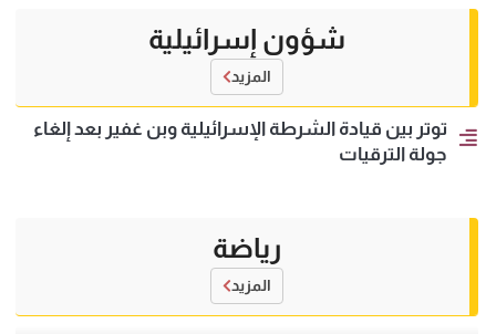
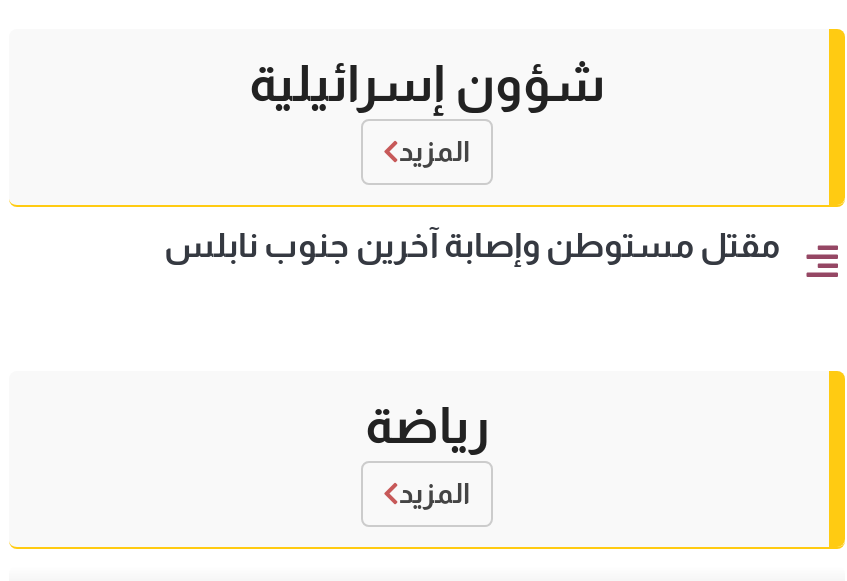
[33,118,447,165] توتر بين قيادة الشرطة الإسرائيلية وبن غفير بعد إلغاء | جولة الترقيات -> [164,227,780,265] مقتل مستوطن وإصابة آخرين جنوب نابلس

